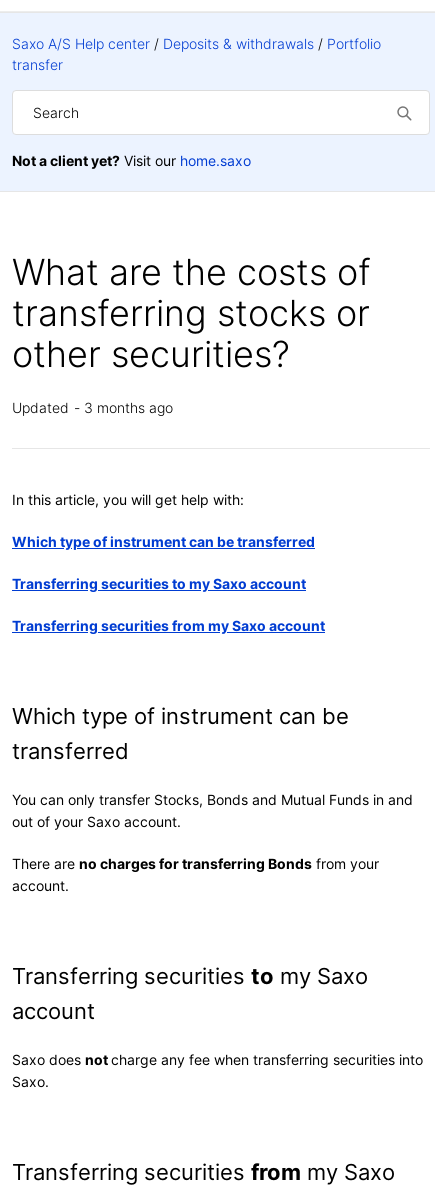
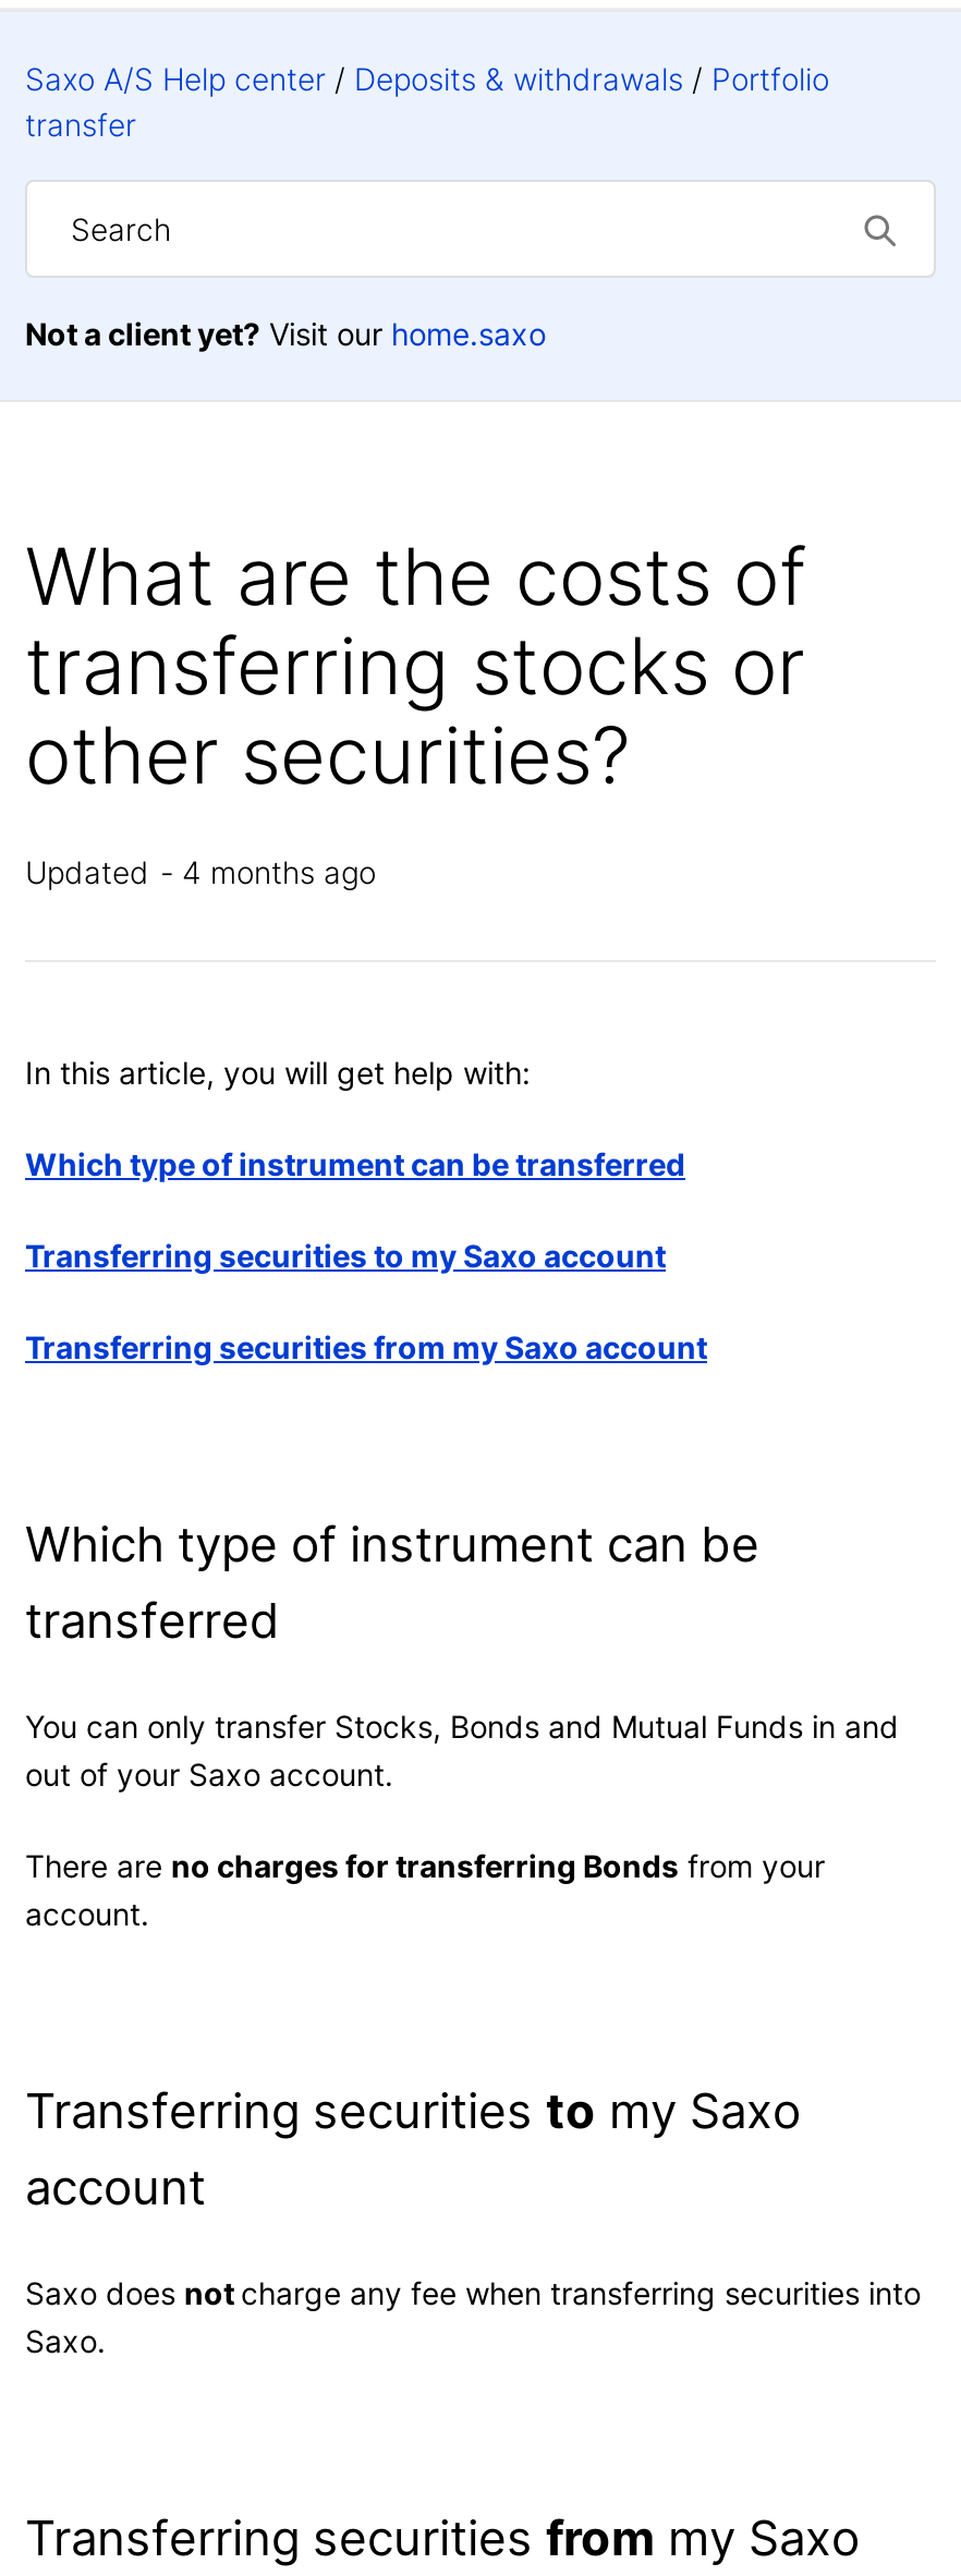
[12,399,173,416] Updated 3 months ago -> [25,853,376,890] Updated 4 months ago

